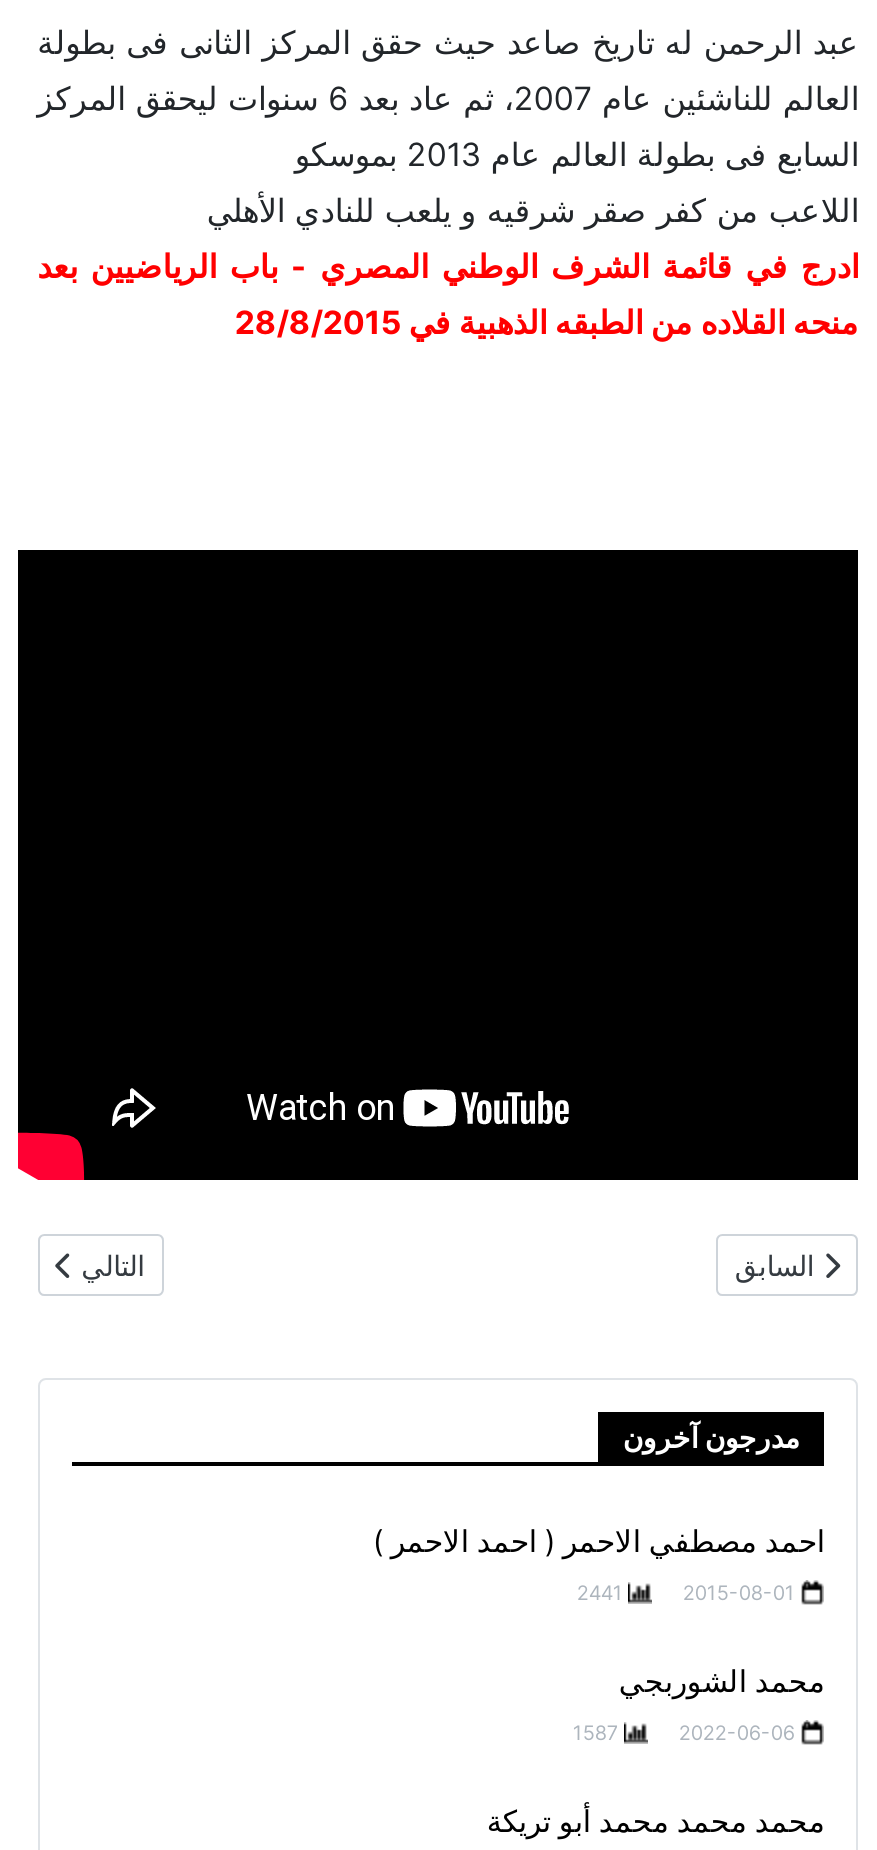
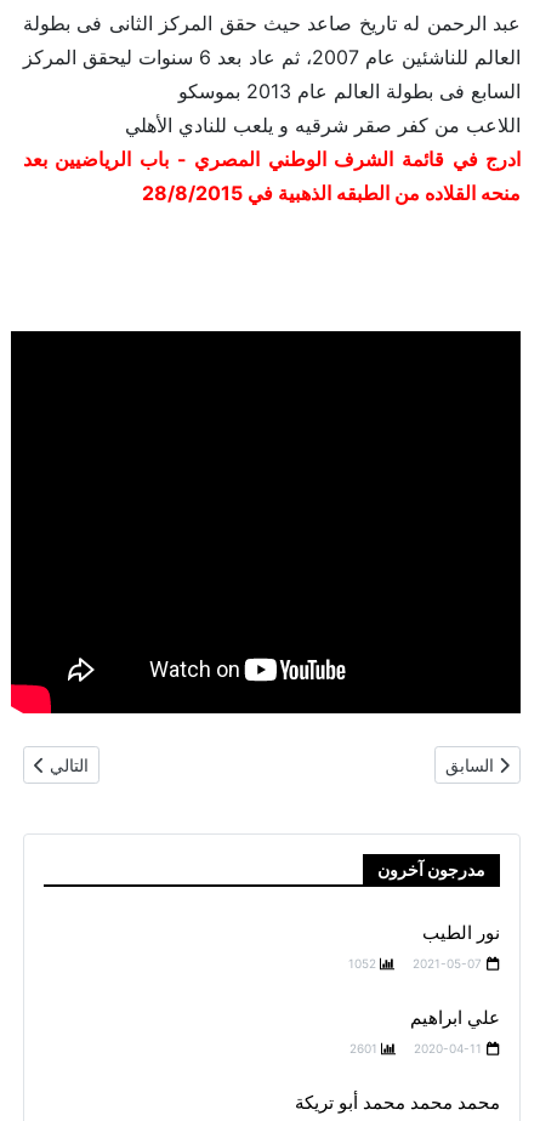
[373,1523,825,1561] احمد مصطفي الاحمر ( احمد الاحمر ) -> [423,921,500,944] نور الطيب
[577,1581,795,1605] 2015-08-01 | 2441 -> [349,956,482,971] 2021-05-07 | 1052
[619,1663,825,1701] محمد الشوربجي -> [411,1006,500,1029] علي ابراهيم
[573,1721,795,1745] 2022-06-06 | 1587 -> [350,1041,482,1056] 2020-04-11 | 2601

